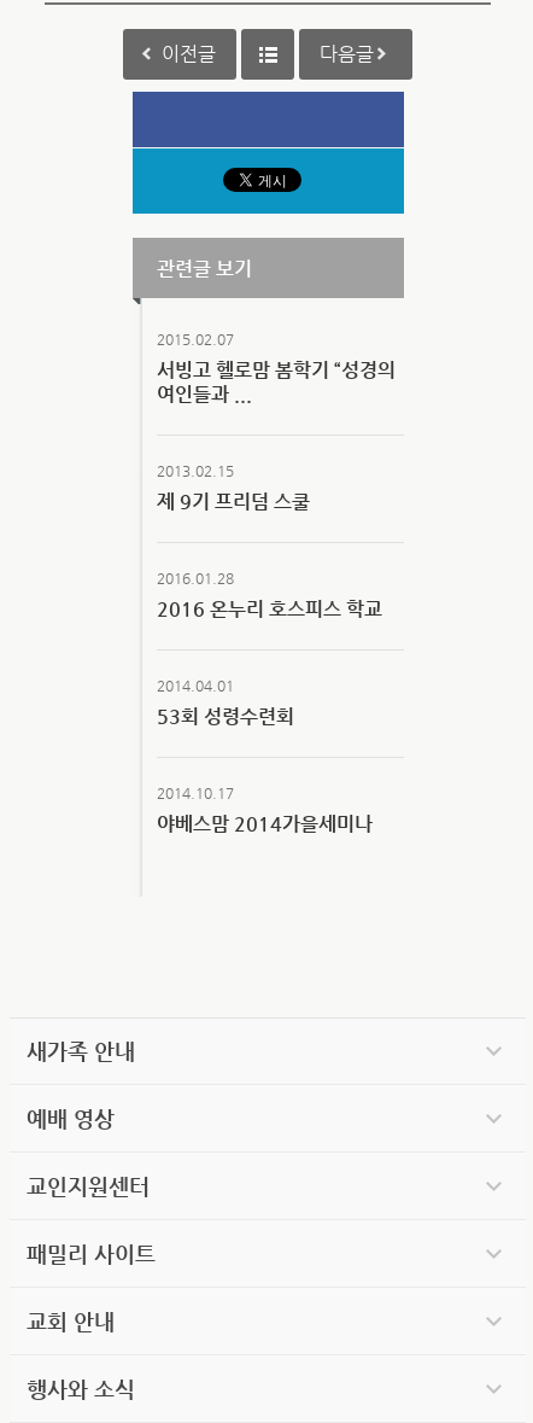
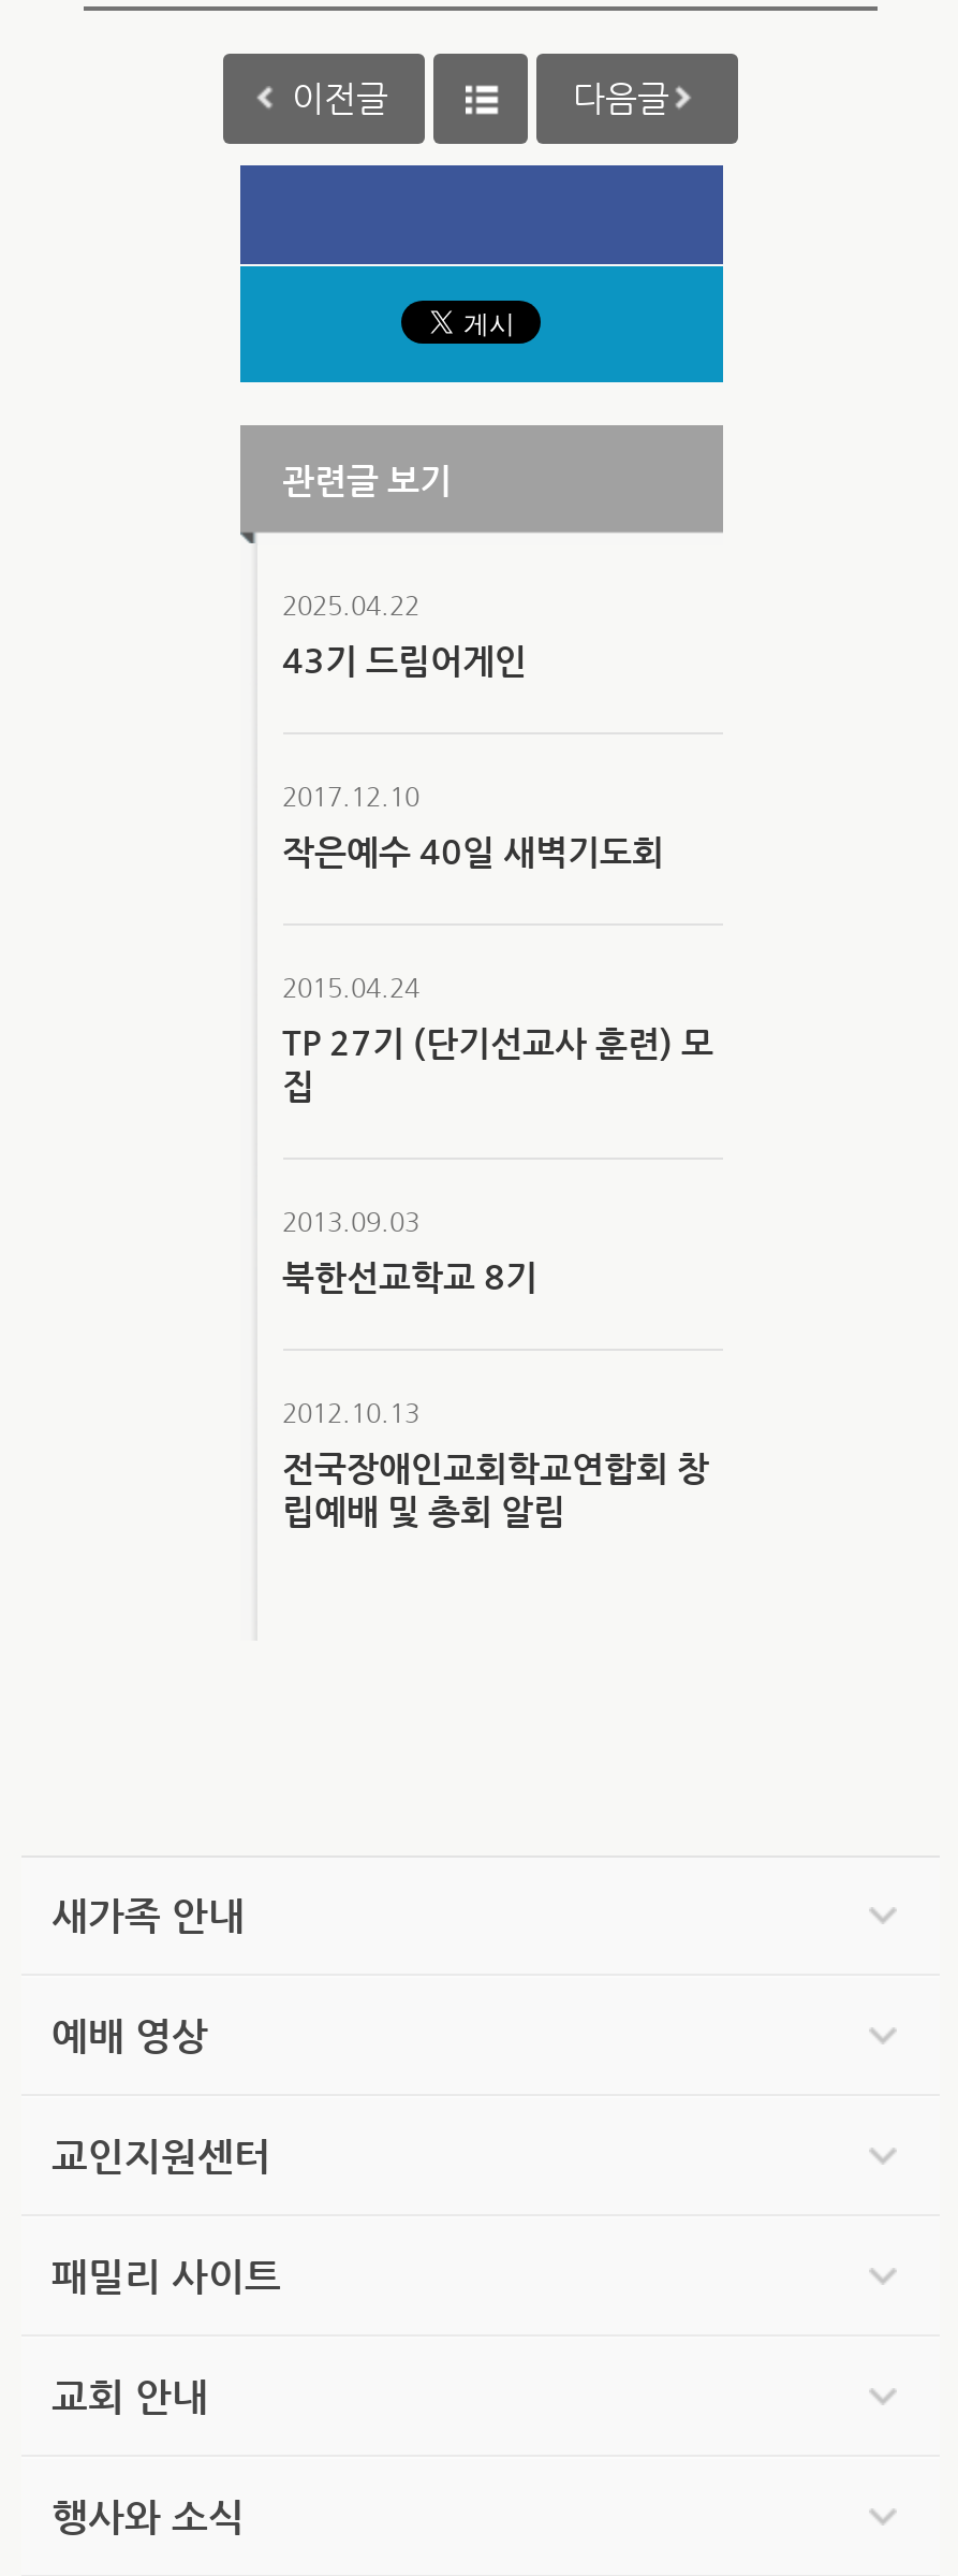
[156,331,233,348] 2015.02.07 -> [282,590,419,620] 2025.04.22
[156,358,395,406] 서빙고 헬로맘 봄학기 “성경의 | 여인들과 ... -> [282,639,527,680] 43기 드림어게인
[156,462,233,479] 2013.02.15 -> [282,781,419,811] 2017.12.10
[156,490,309,513] 제 9기 프리덤 스쿨 -> [282,830,664,871] 작은예수 40일 새벽기도회
[156,570,233,587] 2016.01.28 -> [282,972,419,1002] 2015.04.24
[156,597,382,620] 2016 온누리 호스피스 학교 -> [282,1021,713,1105] TP 27기 (단기선교사 훈련) 모 | 집
[156,677,233,694] 2014.04.01 -> [282,1206,419,1236] 2013.09.03
[156,705,294,728] 53회 성령수련회 -> [282,1255,537,1296] 북한선교학교 8기
[156,785,233,801] 2014.10.17 -> [282,1397,419,1427] 2012.10.13
[156,812,372,835] 야베스맘 2014가을세미나 -> [282,1446,709,1530] 전국장애인교회학교연합회 창 | 립예배 및 총회 알림

